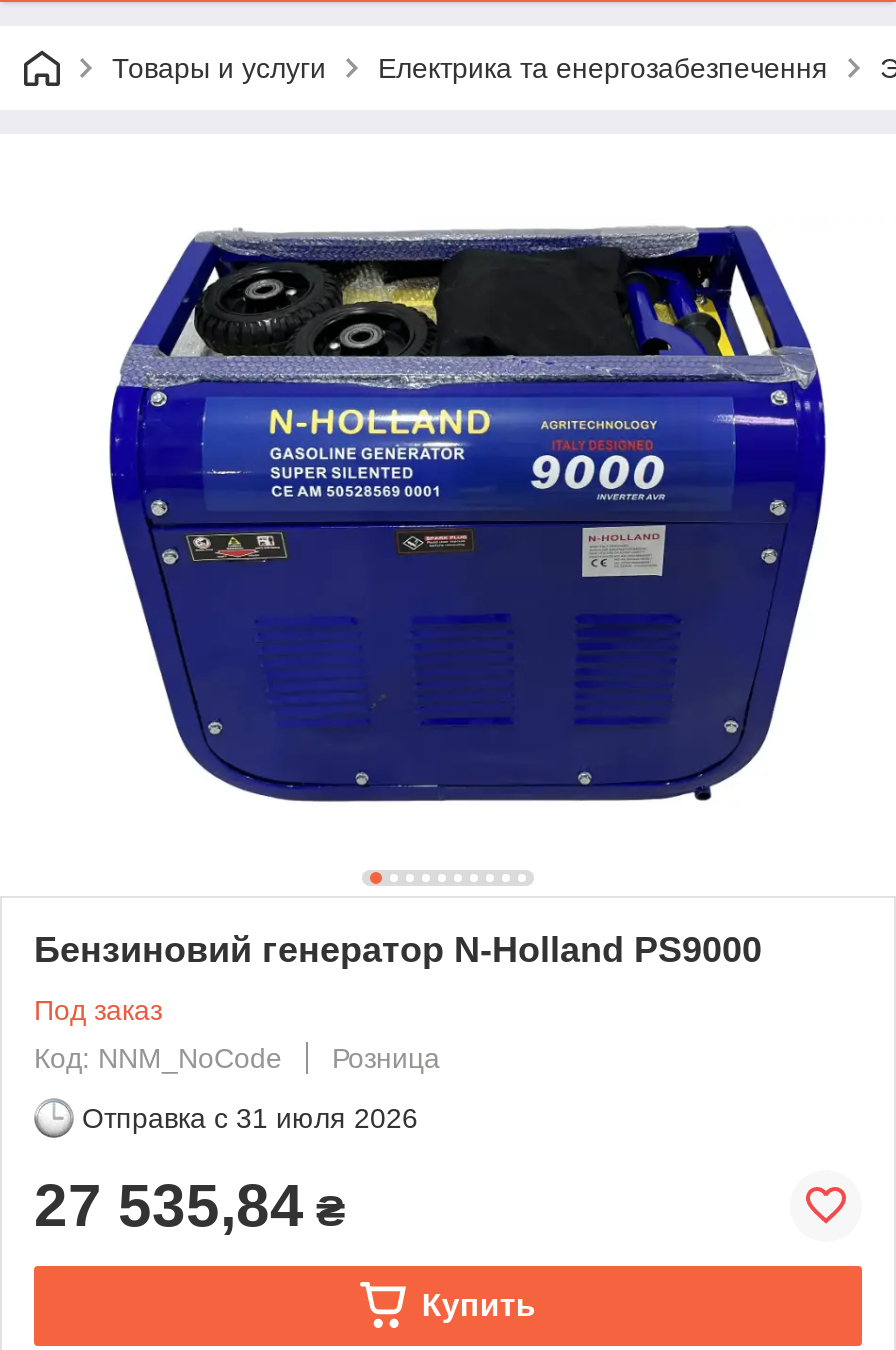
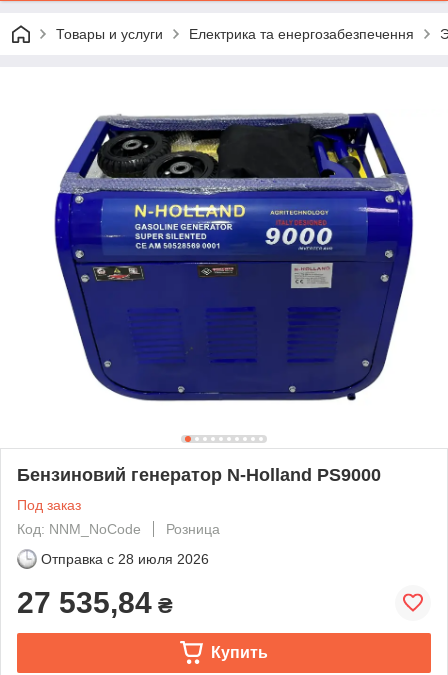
[82,1102,418,1134] Отправка с 31 июля 2026 -> [41,551,209,567] Отправка с 28 июля 2026

